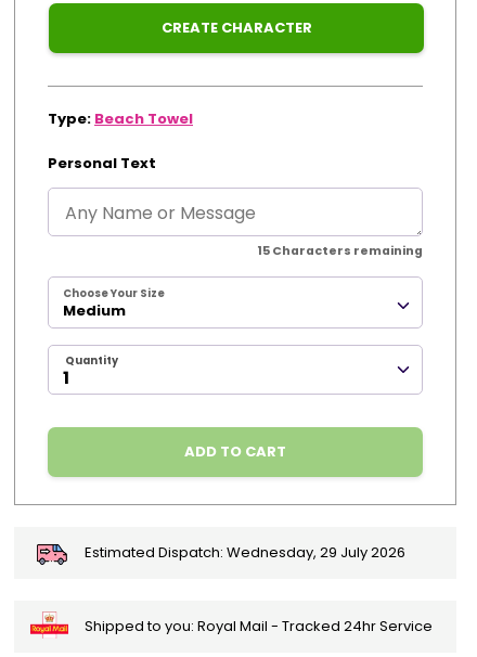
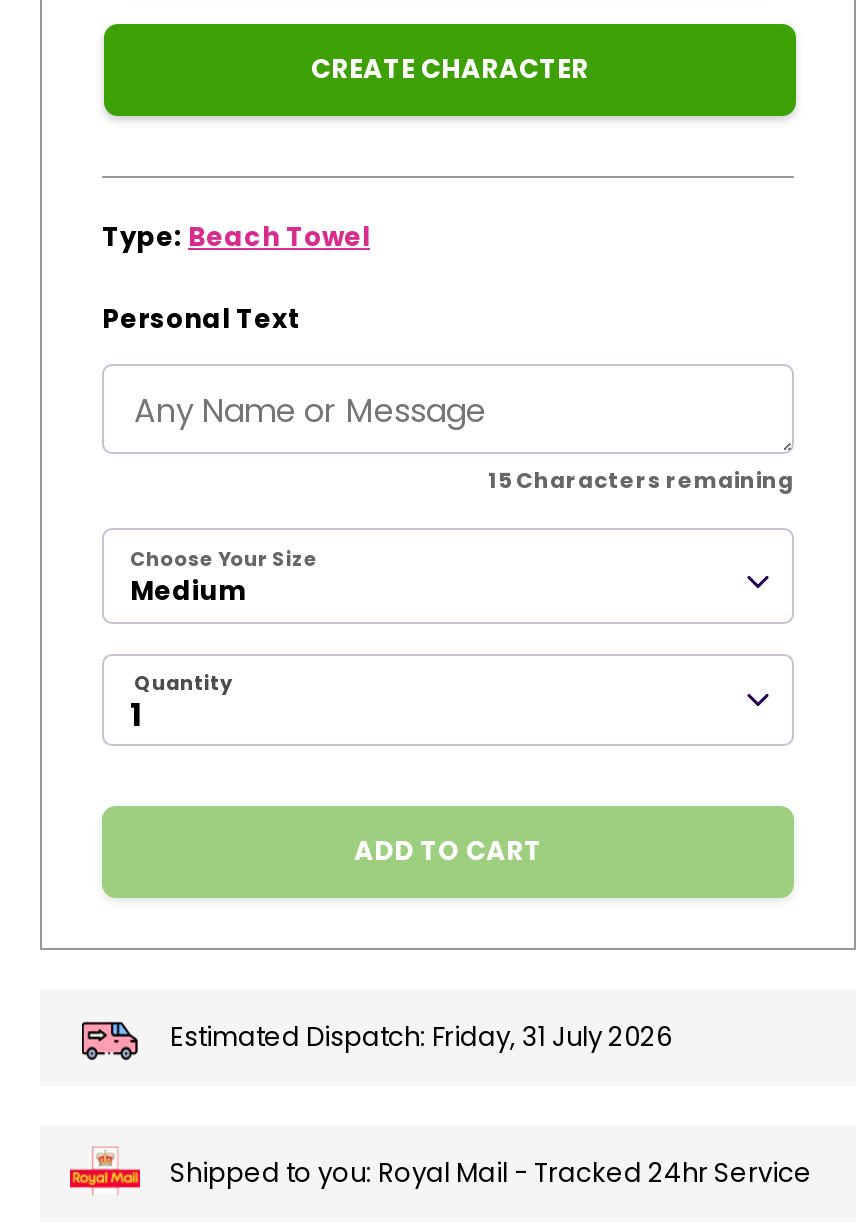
[85,542,405,562] Estimated Dispatch: Wednesday, 29 July 2026 -> [170,1017,672,1055] Estimated Dispatch: Friday, 31 July 2026

